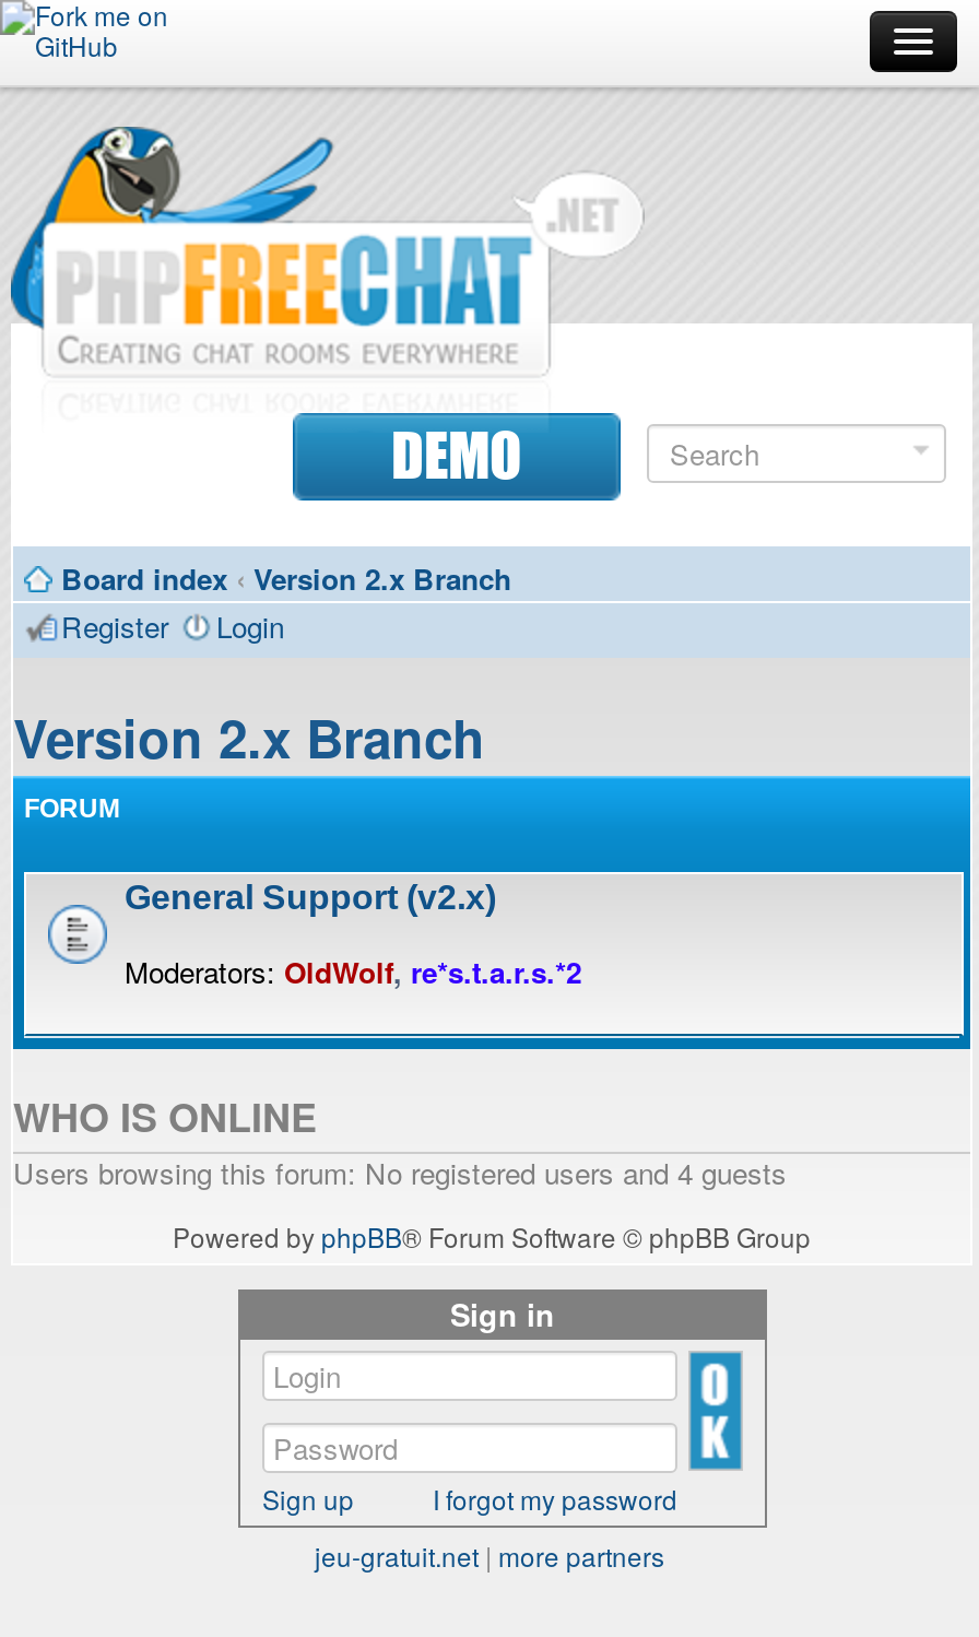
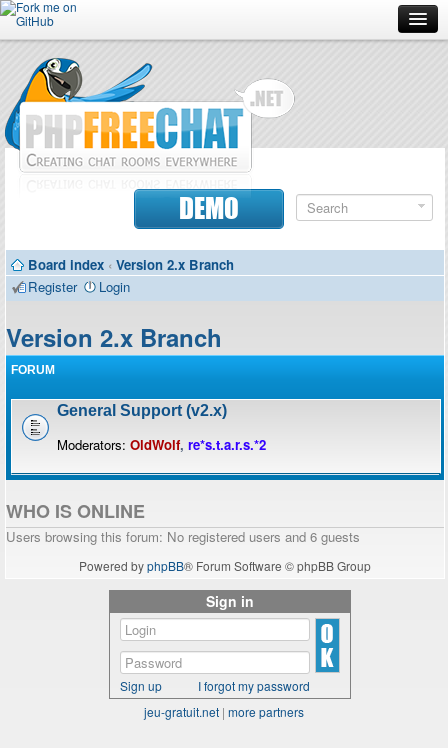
[13,1152,787,1193] Users browsing this forum: No registered users and 4 guests -> [6,527,360,546] Users browsing this forum: No registered users and 6 guests

